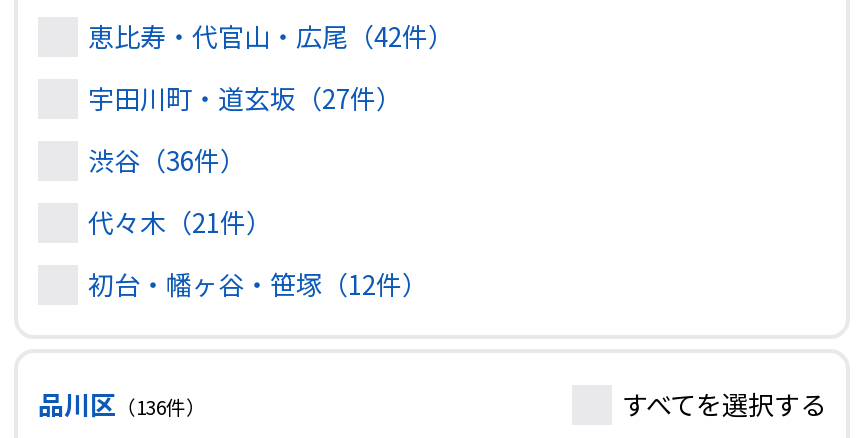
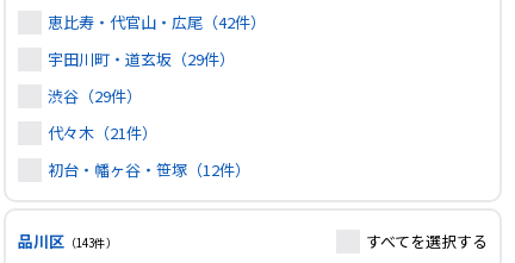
[88,79,402,117] 宇田川町・道玄坂（27件） -> [48,48,235,70] 宇田川町・道玄坂（29件）
[88,141,246,179] 渋谷（36件） -> [48,84,142,107] 渋谷（29件）
[38,385,206,423] 品川区（136件） -> [18,230,118,252] 品川区（143件）

